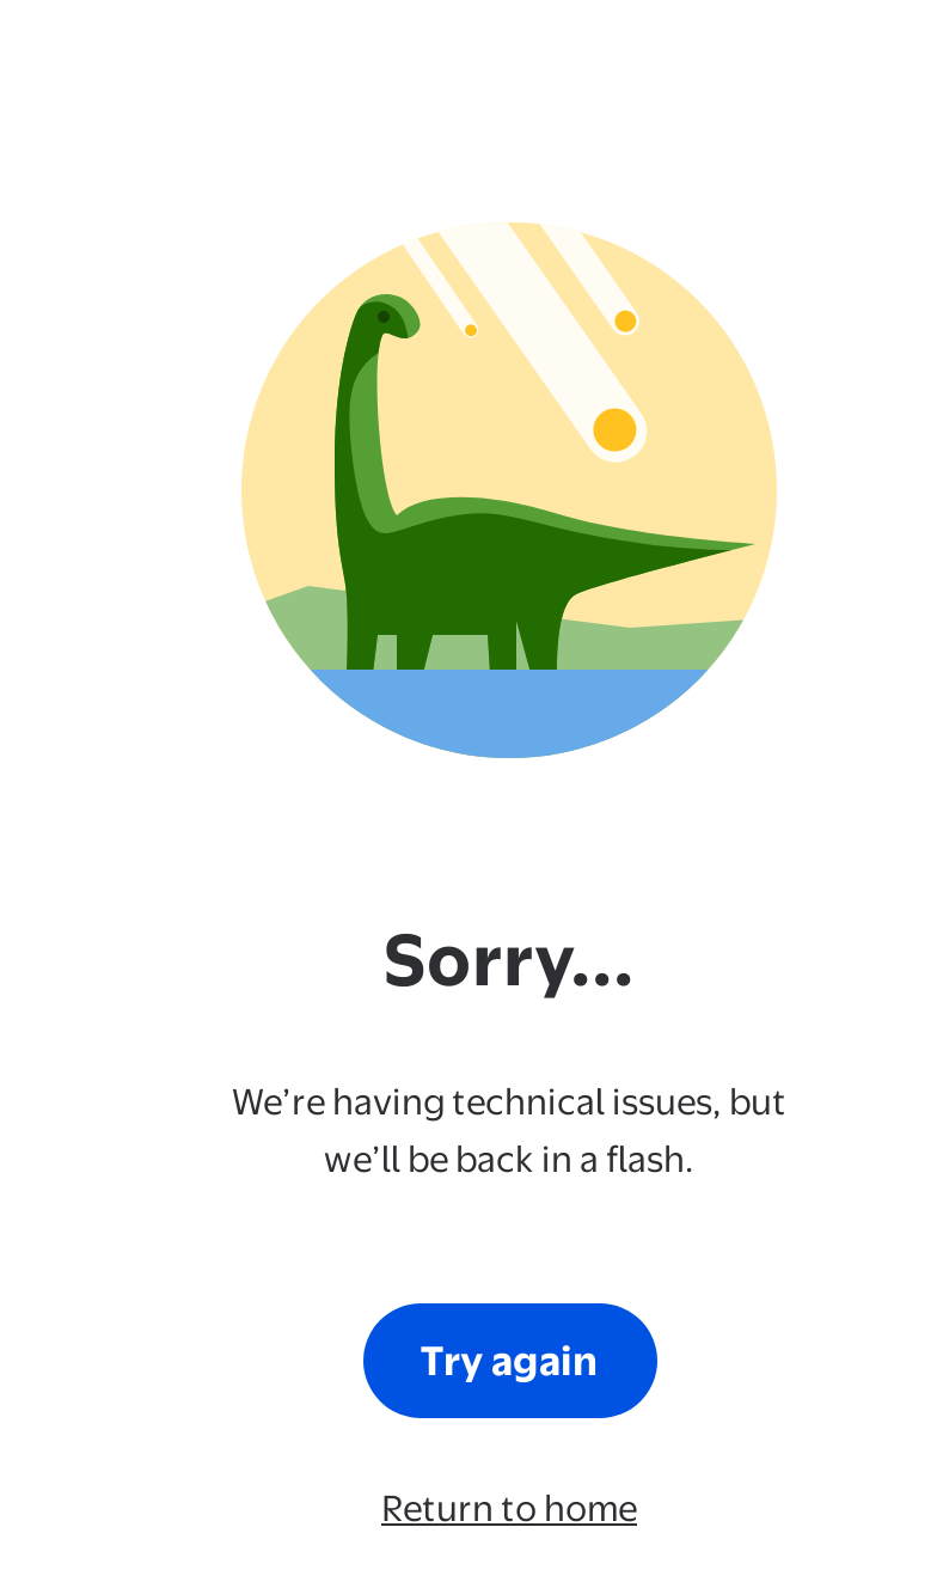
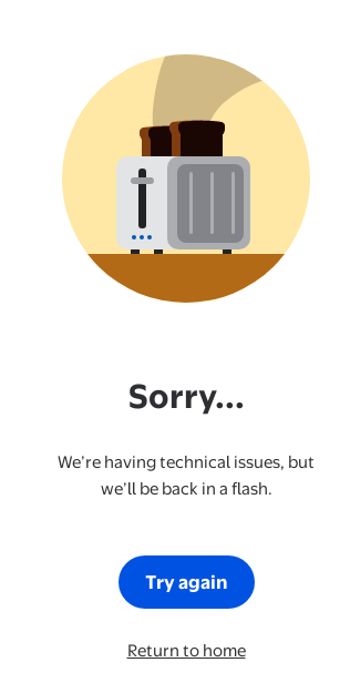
[265,225,753,760] [image] -> [74,54,296,304] [image]

